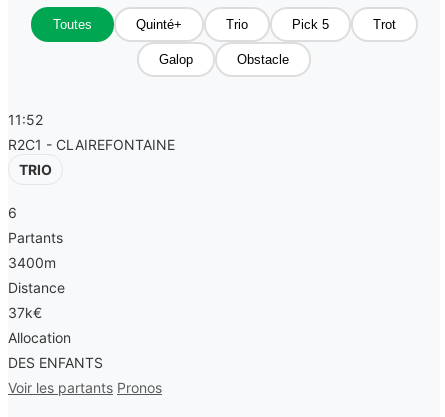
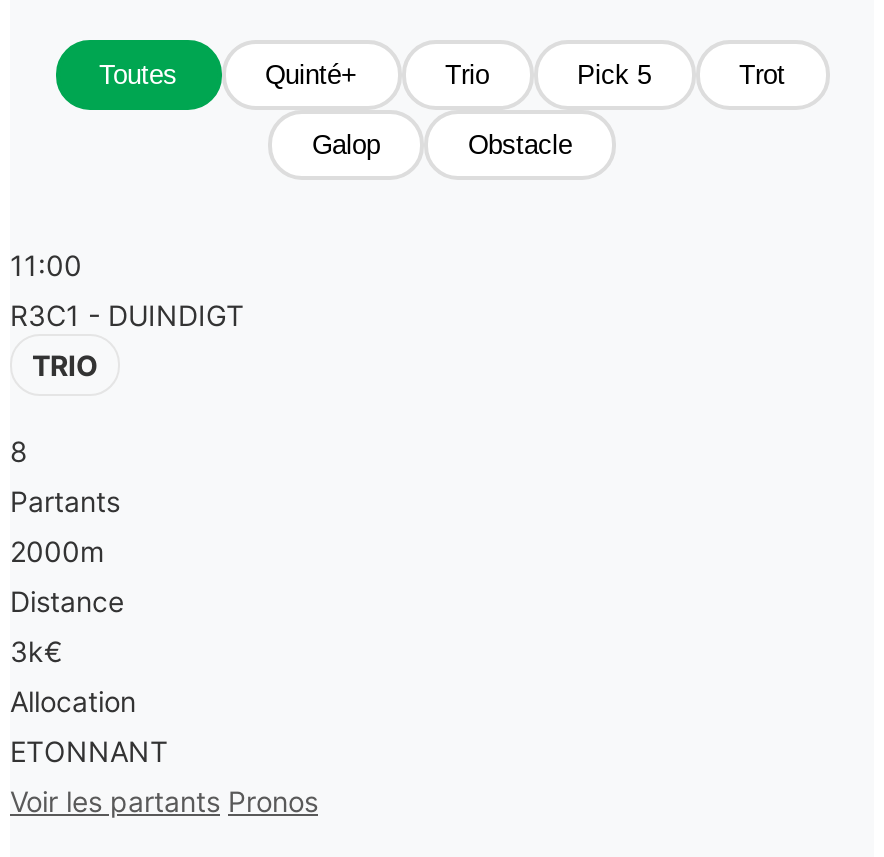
[8,111,43,128] 11:52 -> [10,249,82,283] 11:00
[8,136,175,153] R2C1 - CLAIREFONTAINE -> [10,299,244,333] R3C1 - DUINDIGT
[8,204,17,221] 6 -> [10,435,28,469] 8
[8,254,56,271] 3400m -> [10,535,104,569] 2000m
[8,304,42,321] 37k€ -> [10,635,62,669] 3k€
[8,354,103,371] DES ENFANTS -> [10,735,168,769] ETONNANT

